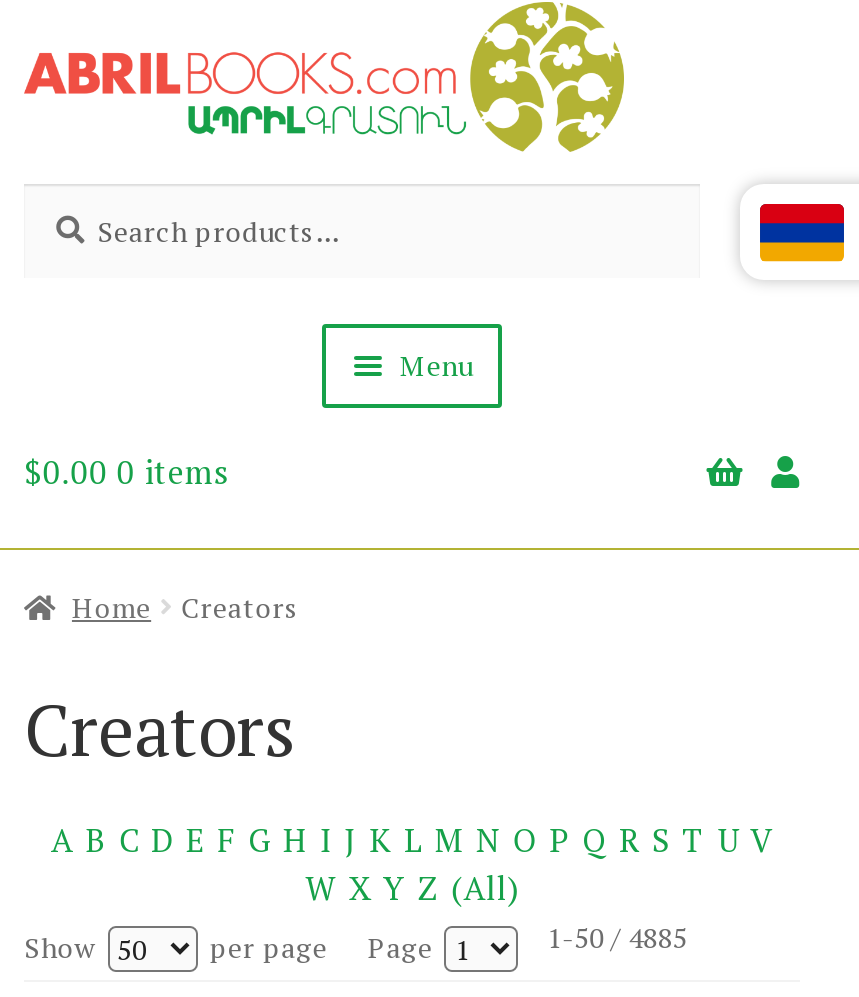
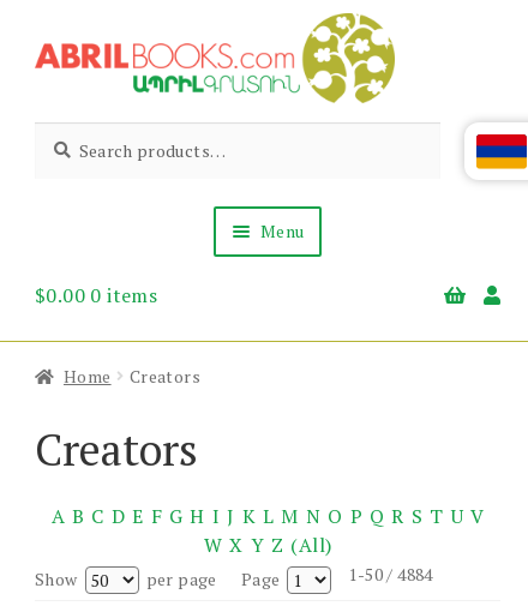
[547,918,688,956] 1-50 / 4885 -> [348,562,433,585] 1-50 / 4884

